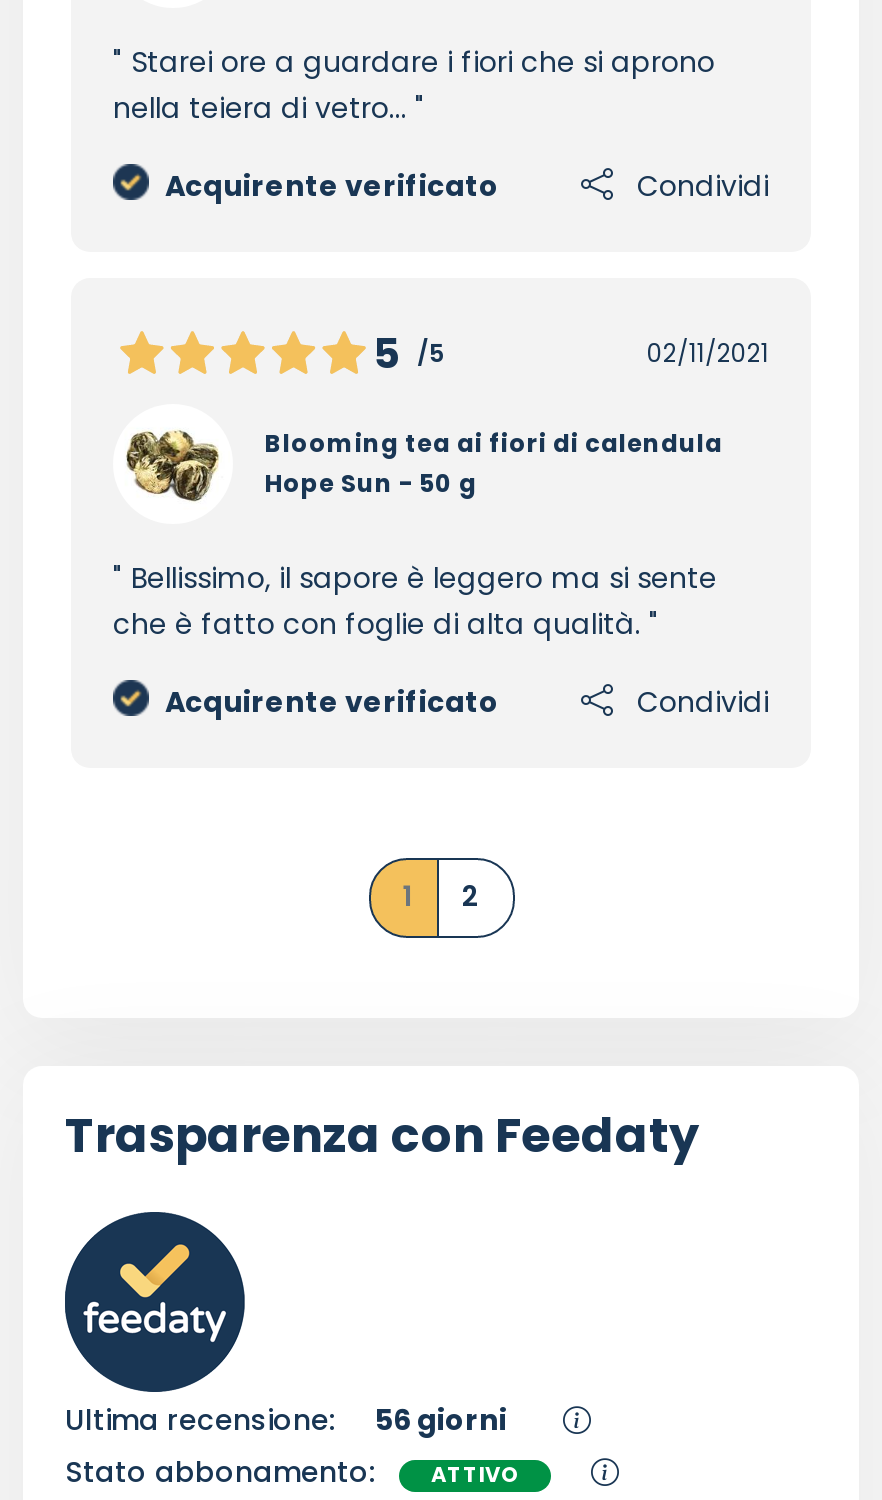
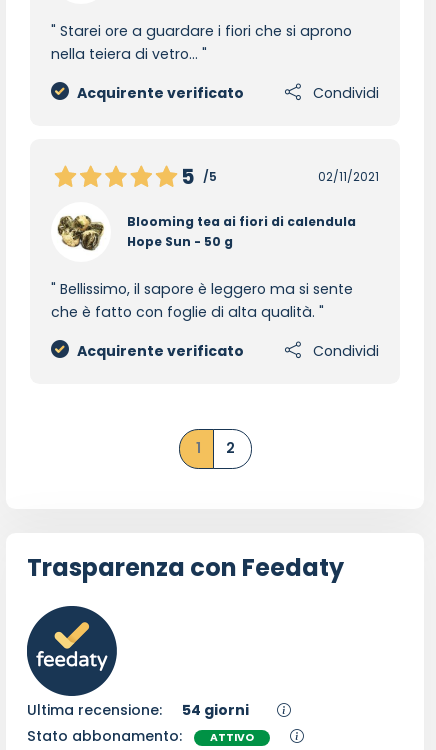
[65,1400,507,1440] Ultima recensione: 56 giorni -> [27,700,249,720] Ultima recensione: 54 giorni

